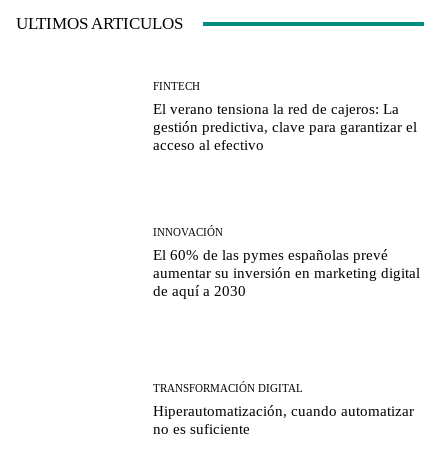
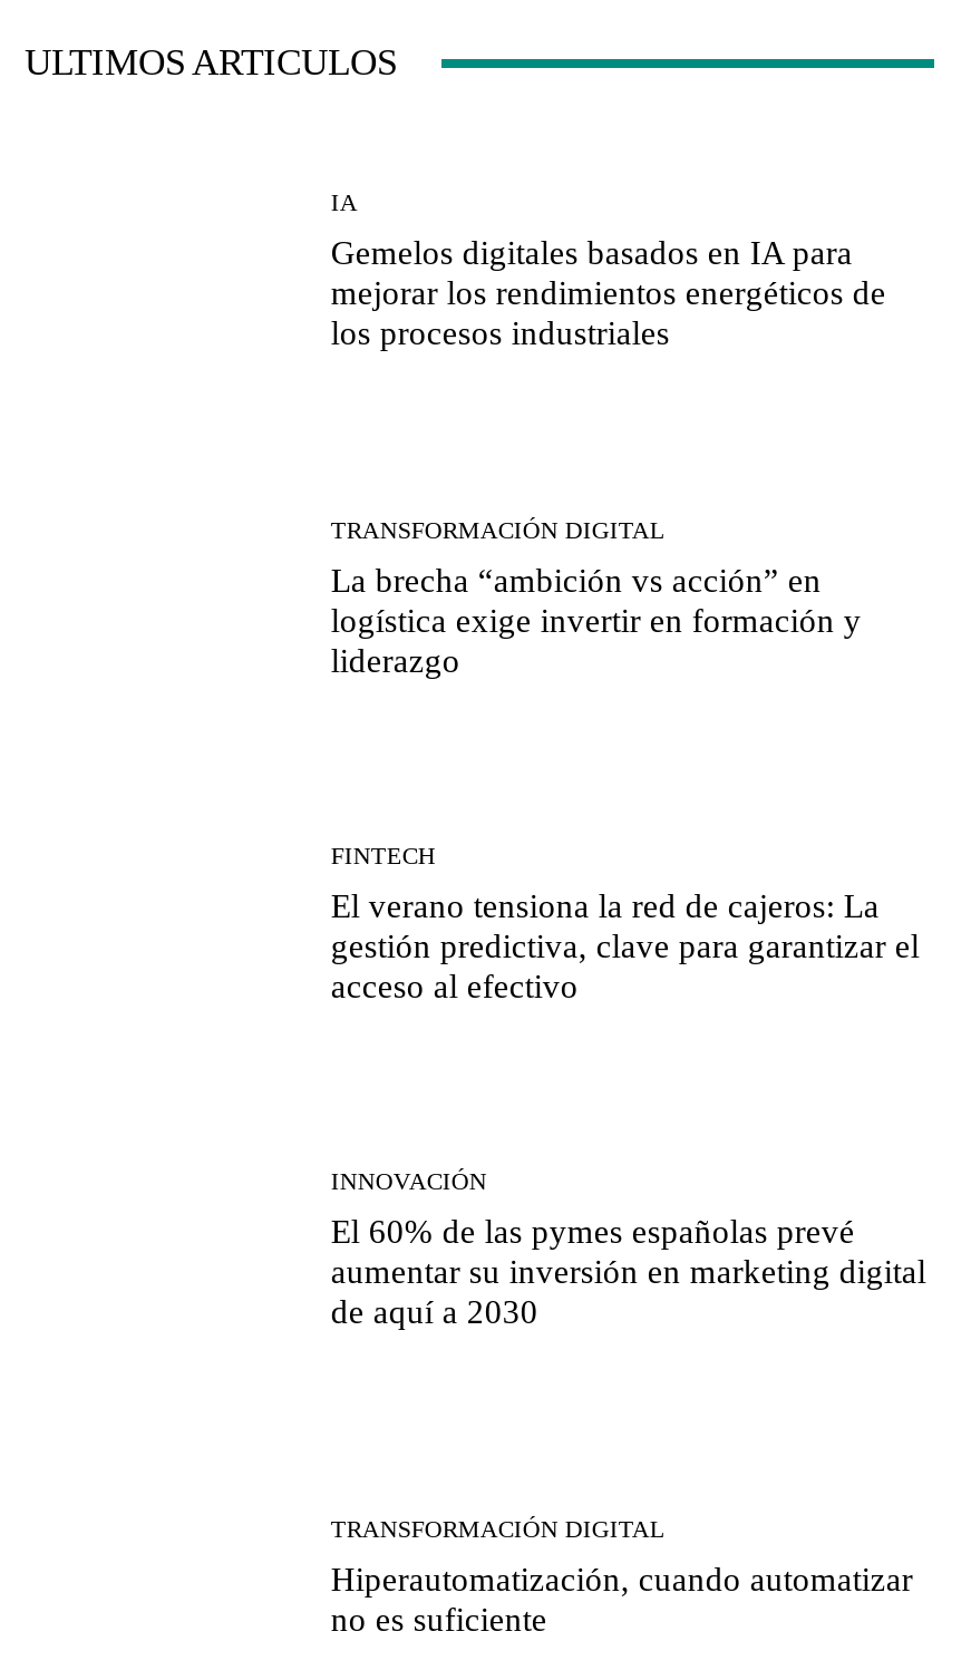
none -> [331,188,886,351] IA | Gemelos digitales basados en IA para | mejorar los rendimientos energéticos de | los procesos industriales
none -> [331,515,862,678] TRANSFORMACIÓN DIGITAL | La brecha “ambición vs acción” en | logística exige invertir en formación y | liderazgo

